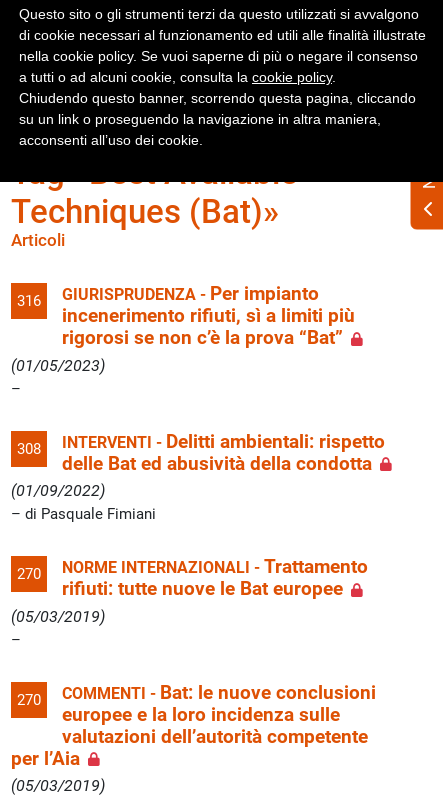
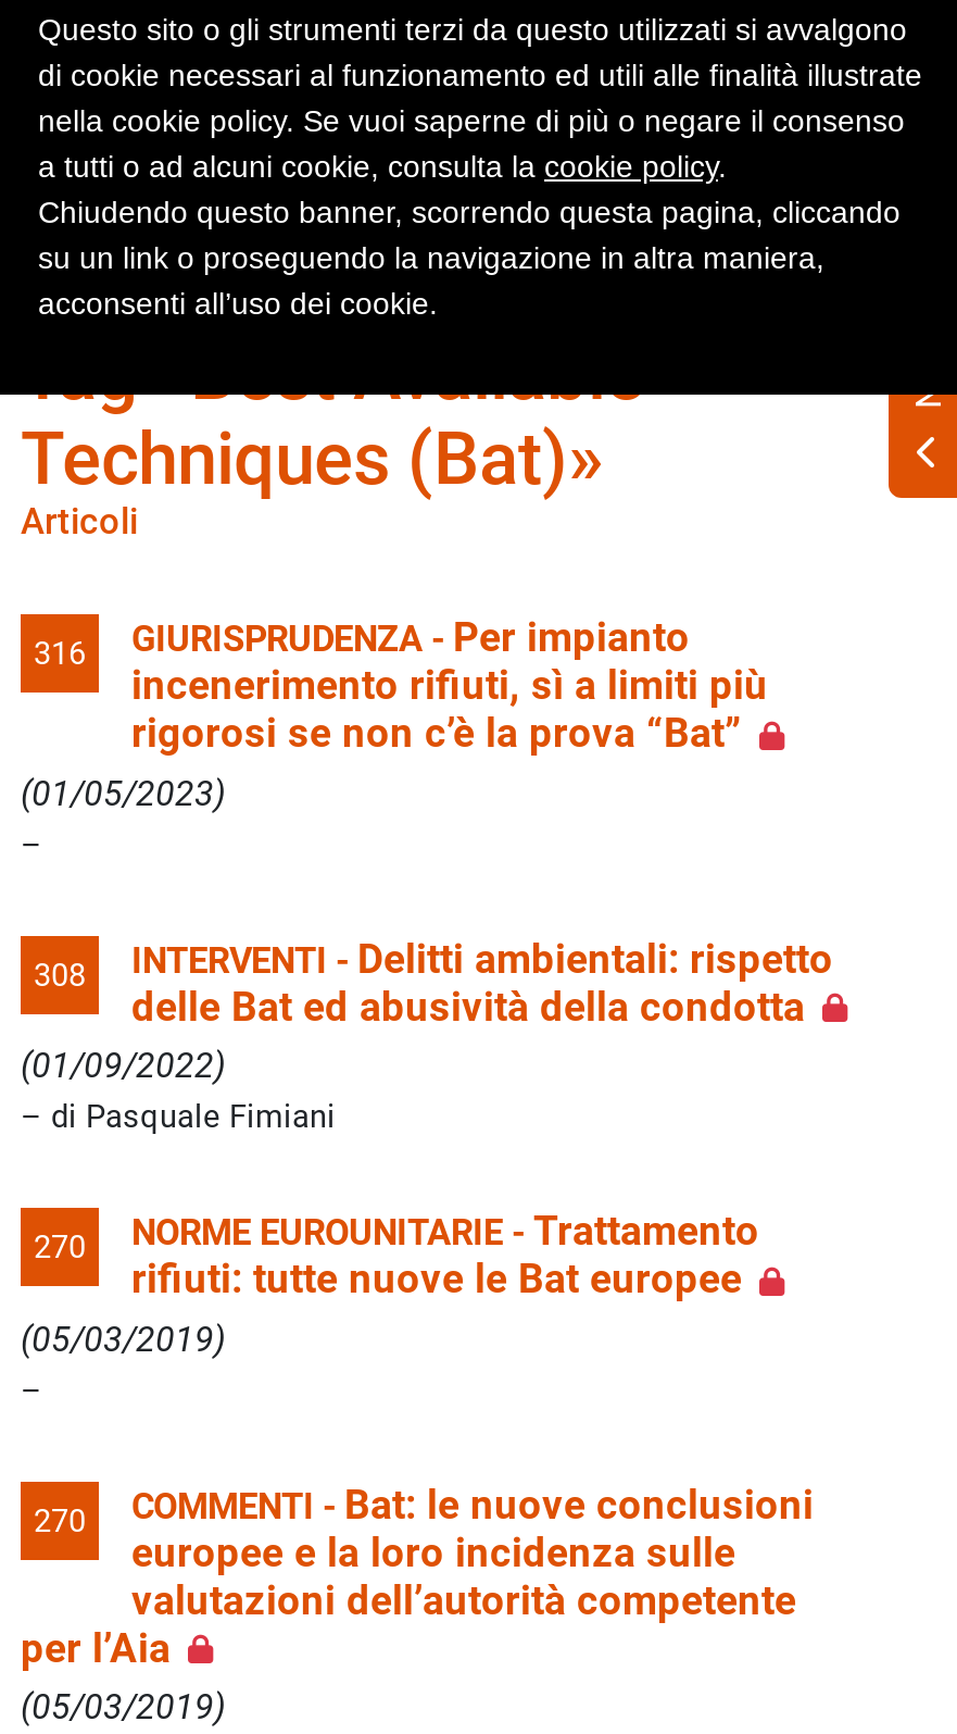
[62,556,368,578] NORME INTERNAZIONALI - Trattamento -> [131,1208,759,1256] NORME EUROUNITARIE - Trattamento

